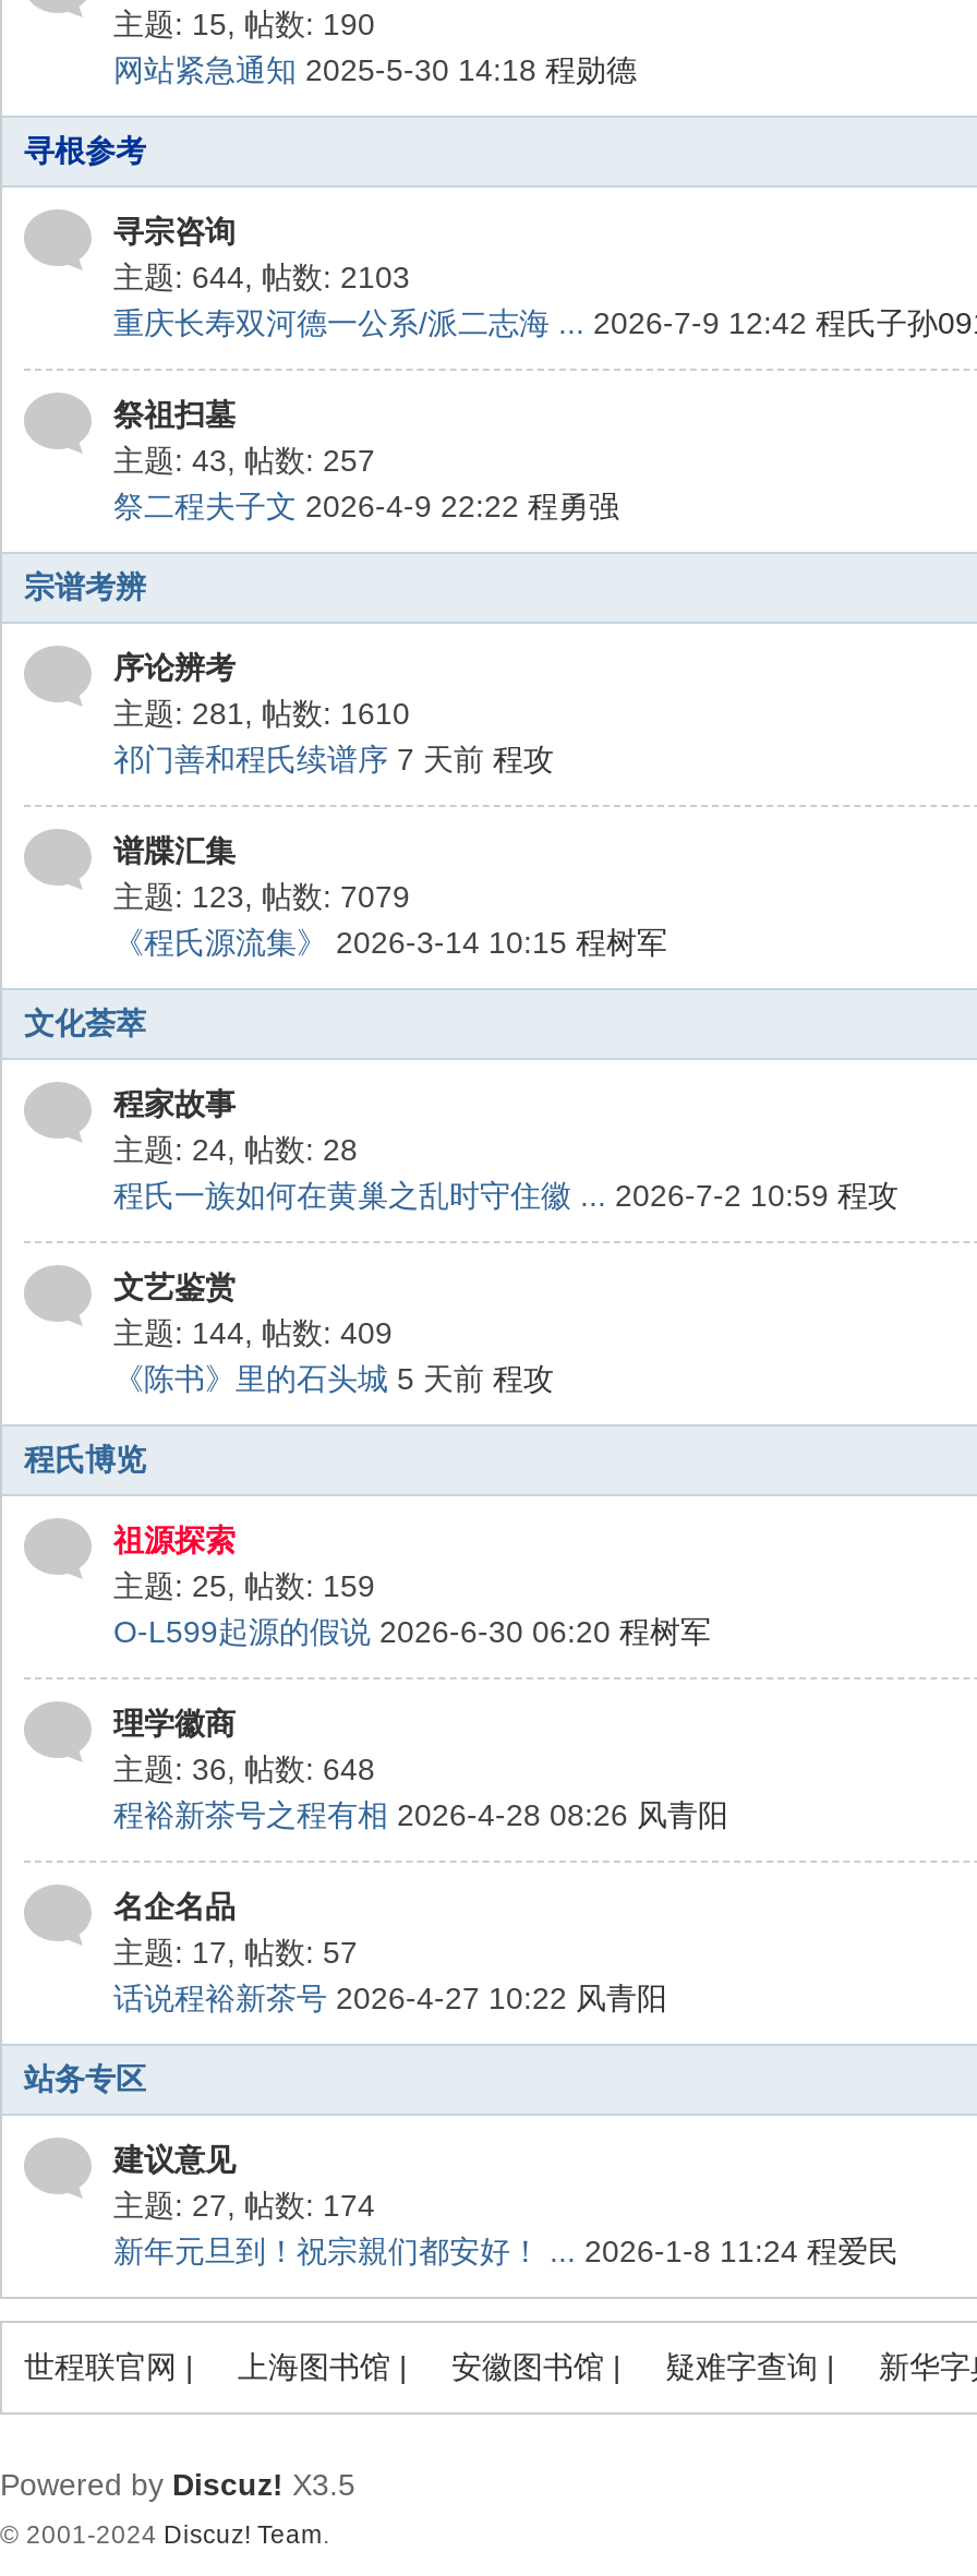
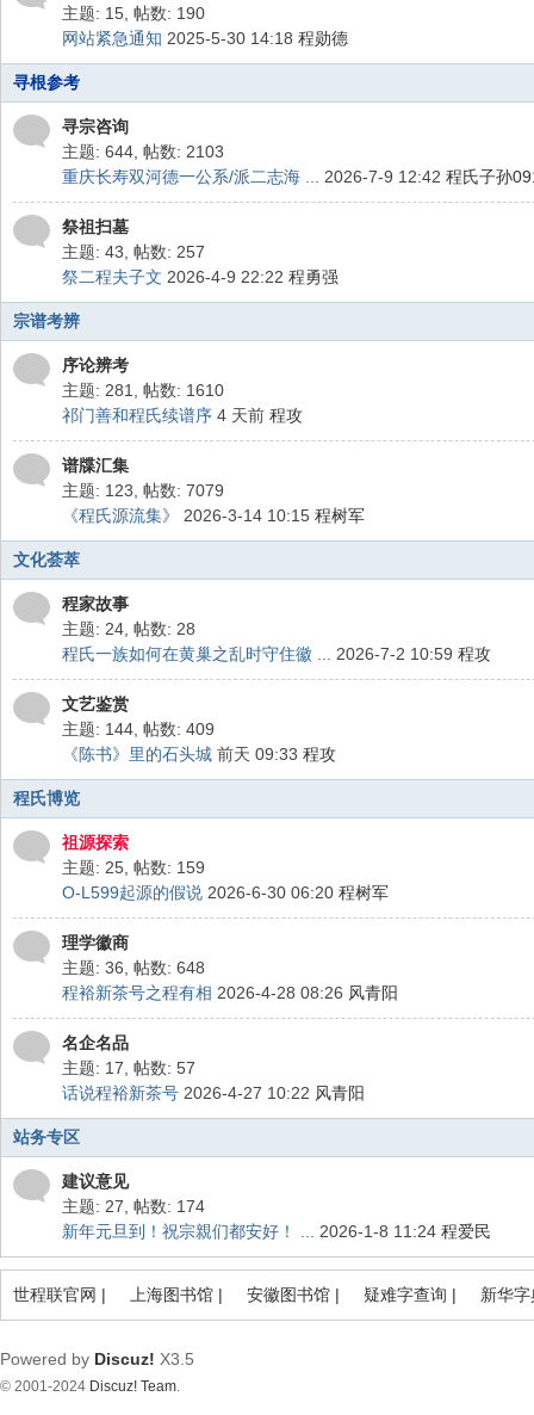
[113,742,554,777] 祁门善和程氏续谱序 7 天前 程攻 -> [62,406,303,425] 祁门善和程氏续谱序 4 天前 程攻
[113,1361,554,1396] 《陈书》里的石头城 5 天前 程攻 -> [62,744,336,764] 《陈书》里的石头城 前天 09:33 程攻

